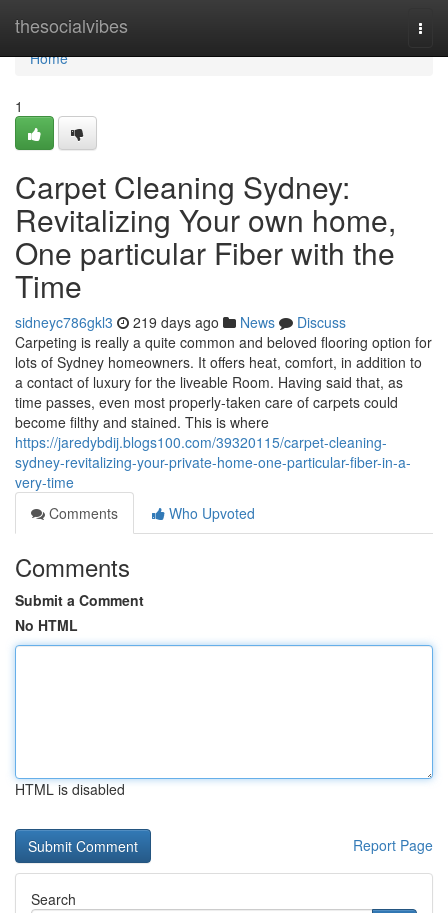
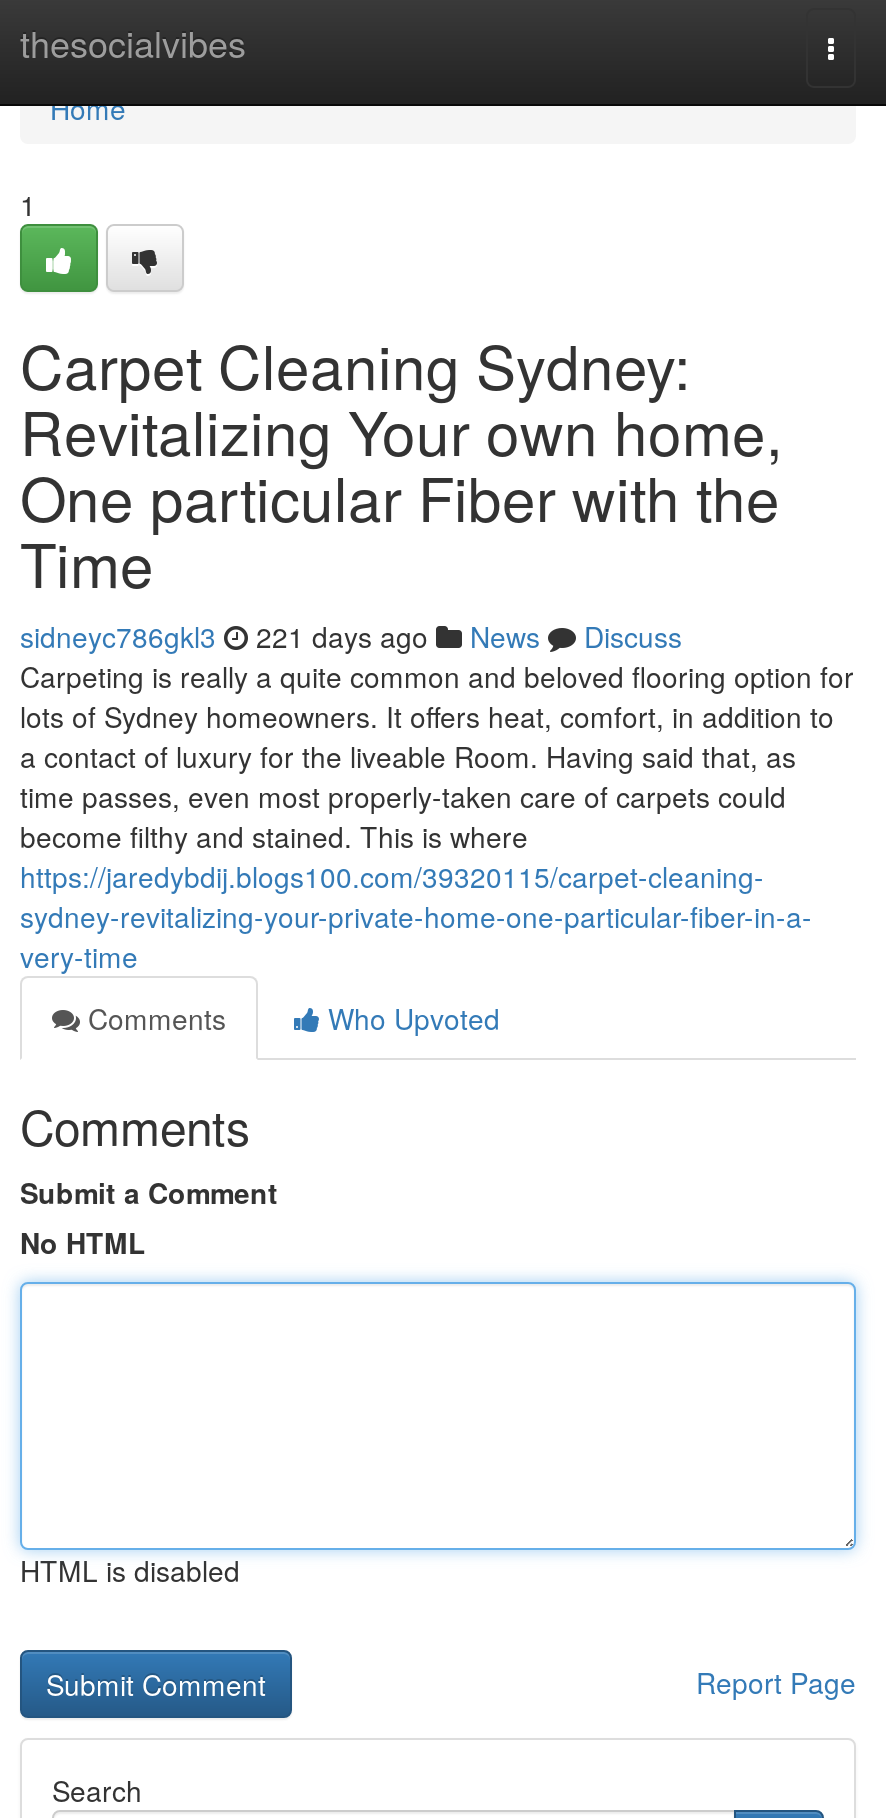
[15,312,346,332] sidneyc786gkl3 219 days ago News Discuss -> [20,616,682,656] sidneyc786gkl3 221 days ago News Discuss

